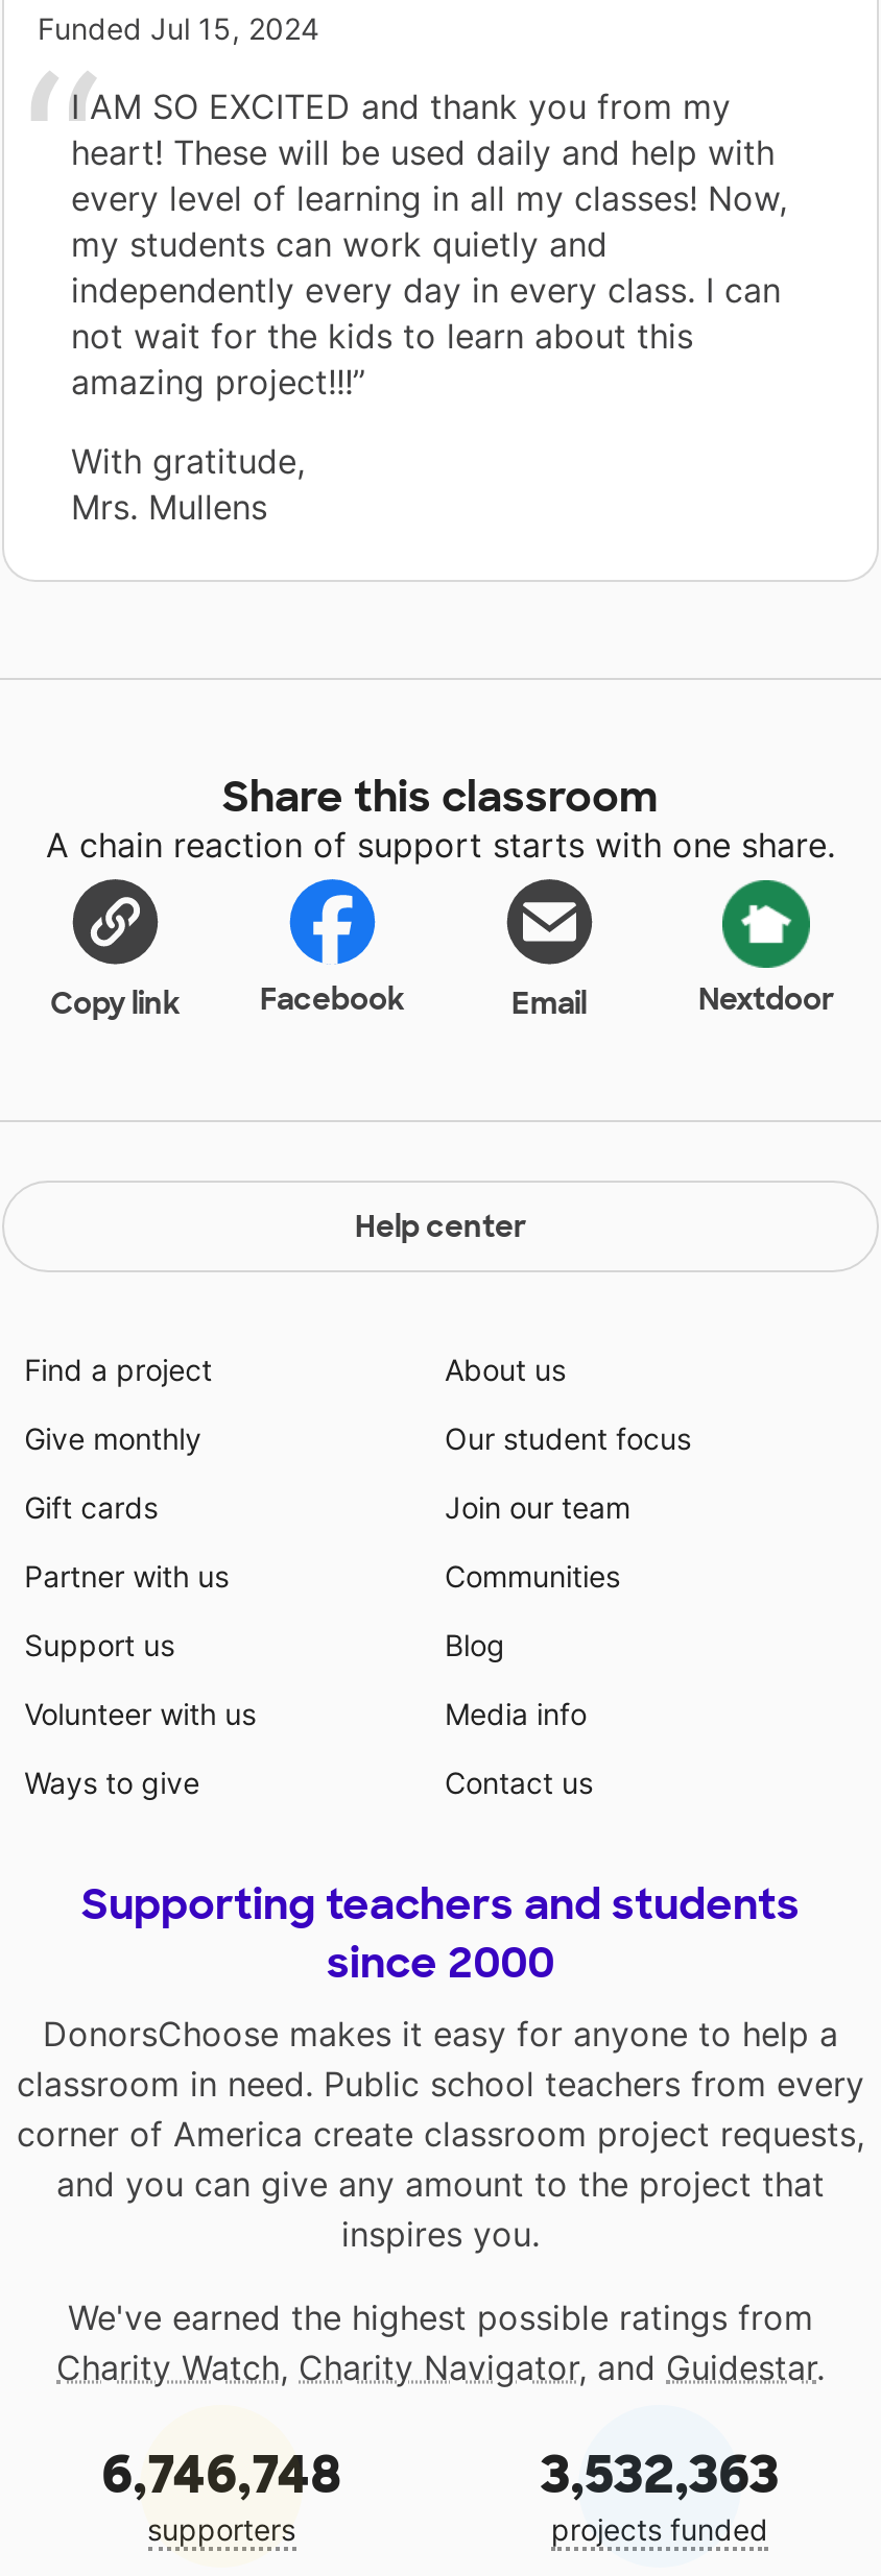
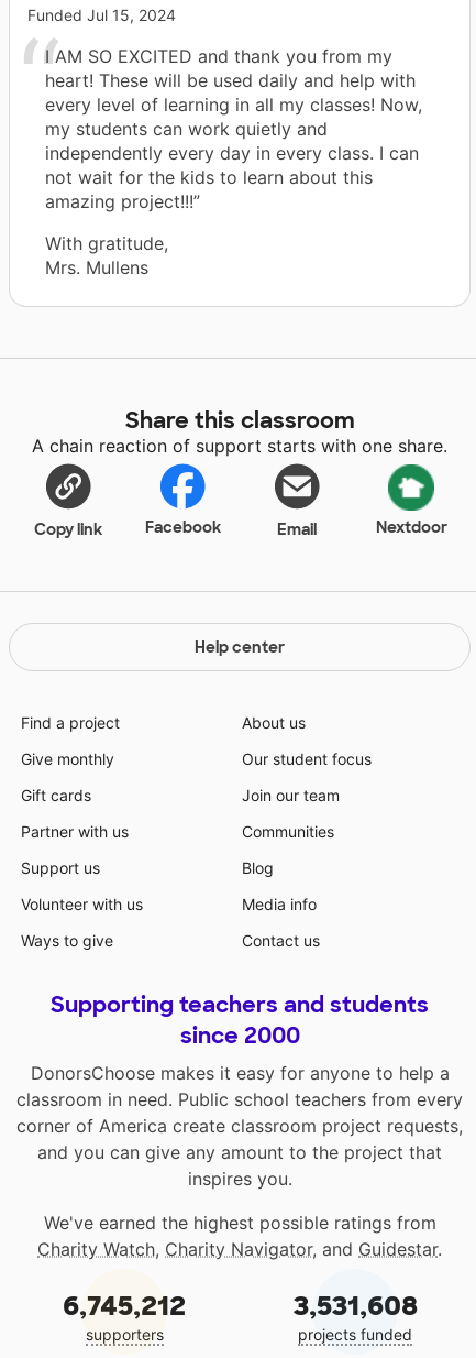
[101,2442,341,2506] 6,746,748 -> [63,1288,186,1322] 6,745,212
[541,2442,779,2506] 3,532,363 -> [293,1288,417,1322] 3,531,608

